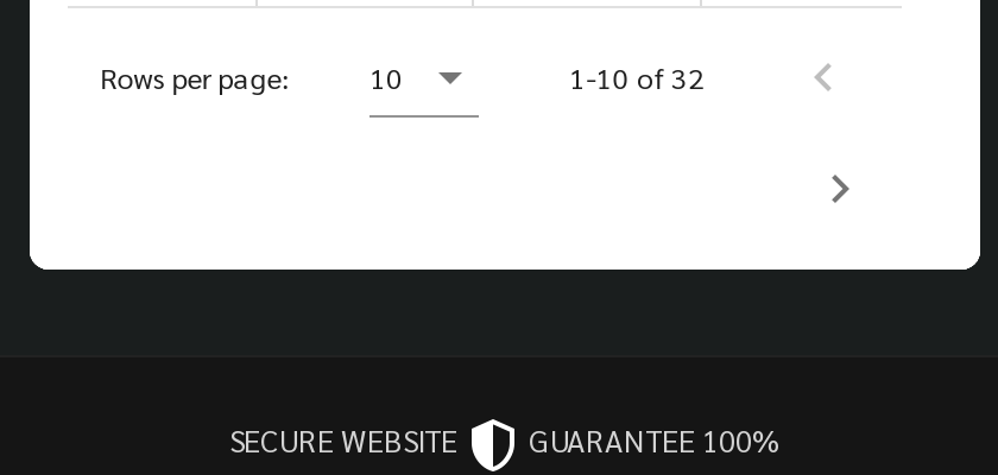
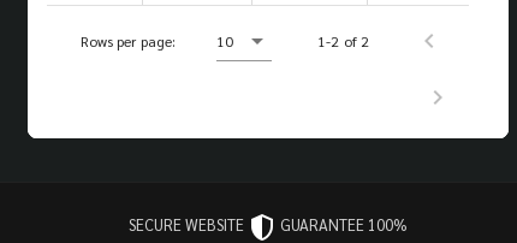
[569,58,705,96] 1-10 of 32 -> [318,31,369,50] 1-2 of 2

